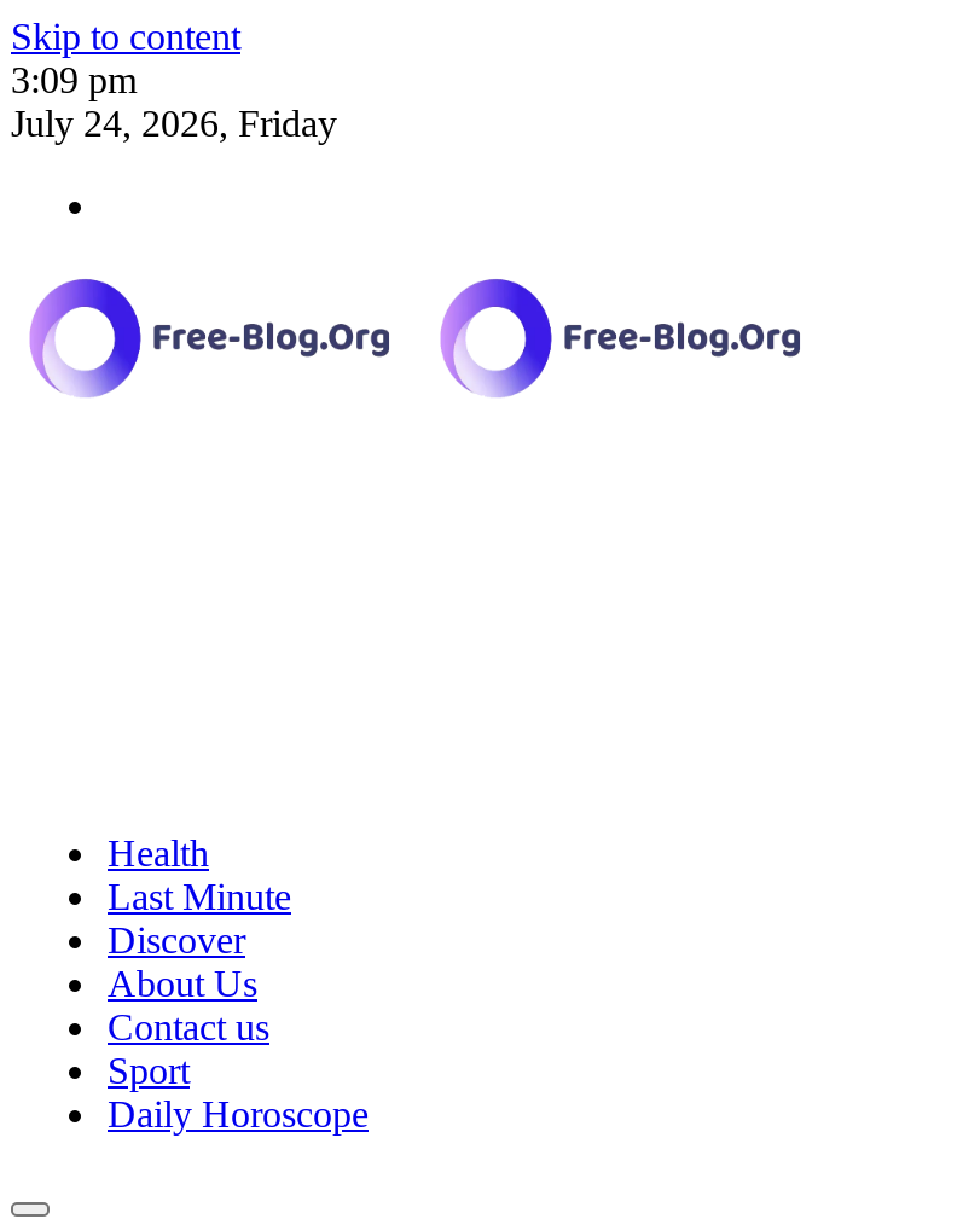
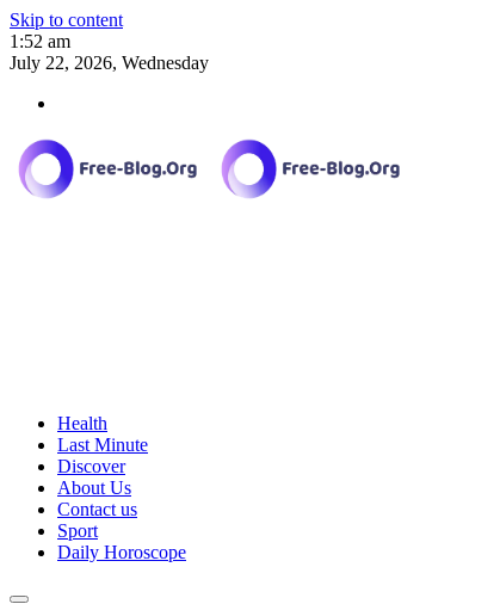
[11,59,337,144] 3:09 pm | July 24, 2026, Friday -> [10,31,209,73] 1:52 am | July 22, 2026, Wednesday

